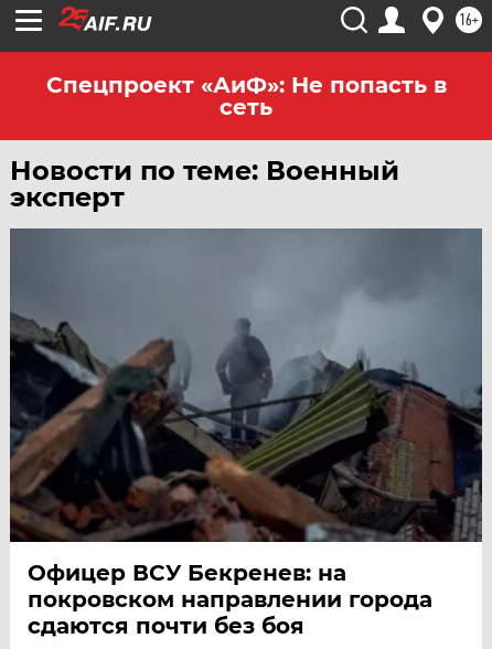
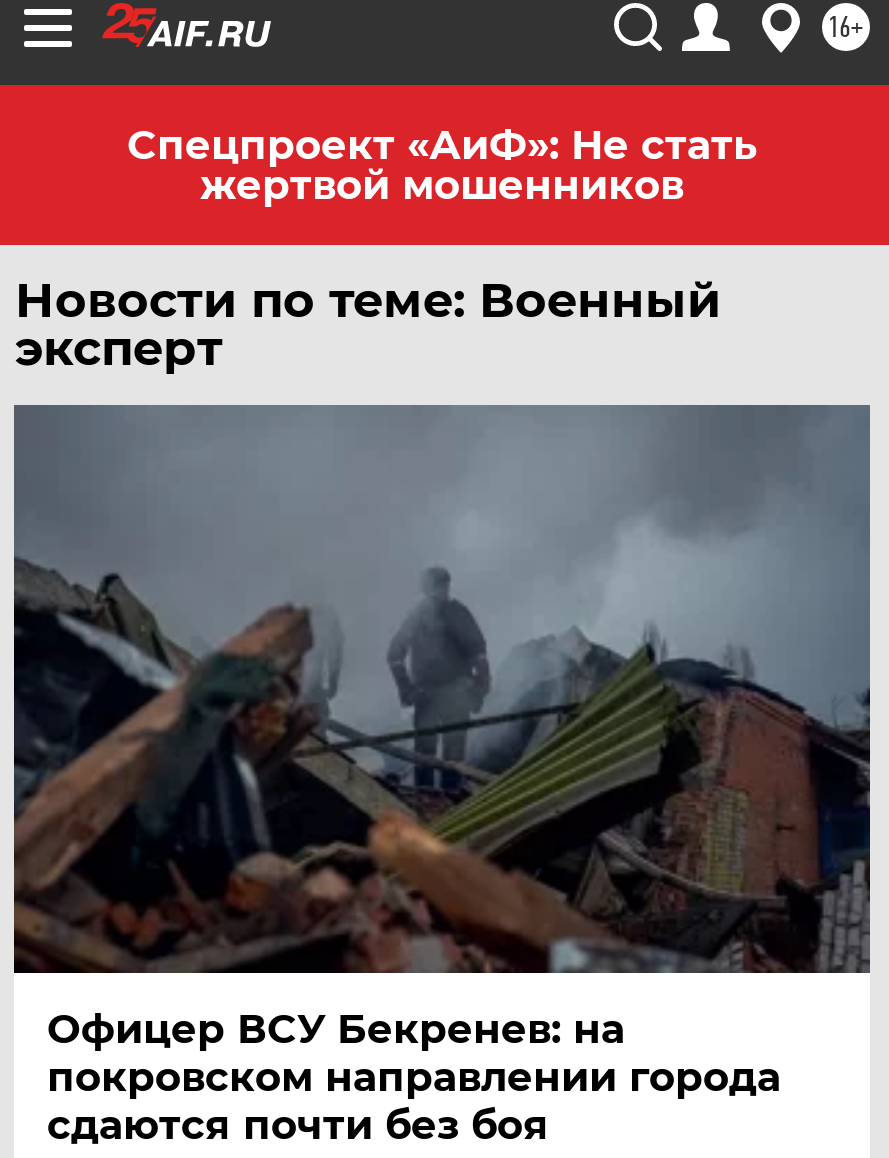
[46,72,446,120] Спецпроект «АиФ»: Не попасть в | сеть -> [127,121,757,209] Спецпроект «АиФ»: Не стать | жертвой мошенников

